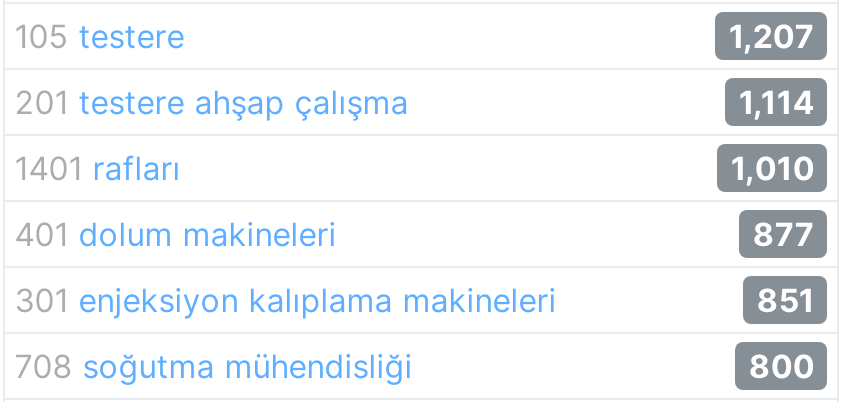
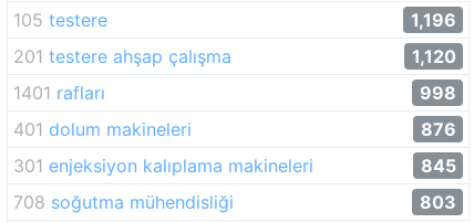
[729,16,815,56] 1,207 -> [411,9,456,31] 1,196
[739,82,815,122] 1,114 -> [412,45,456,67] 1,120
[731,148,815,188] 1,010 -> [420,82,456,104] 998
[753,214,815,254] 877 -> [421,118,456,140] 876
[757,280,815,320] 851 -> [421,155,456,177] 845
[749,346,815,386] 800 -> [420,191,456,213] 803

